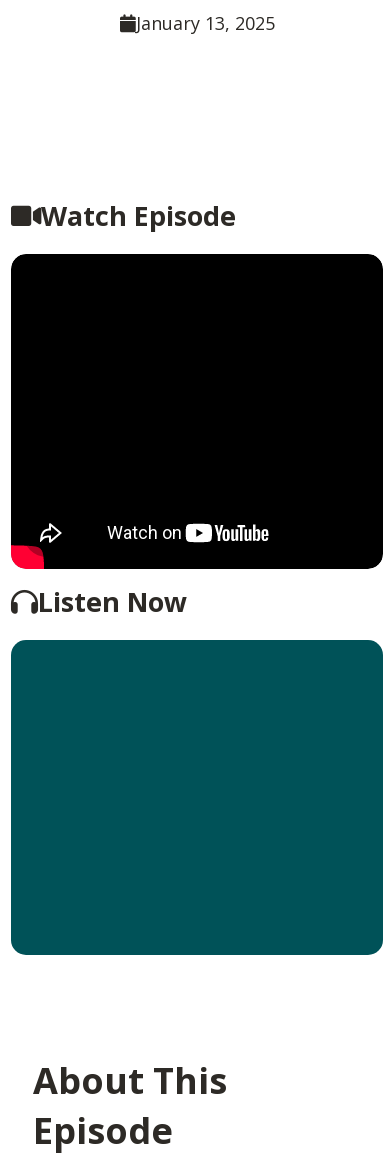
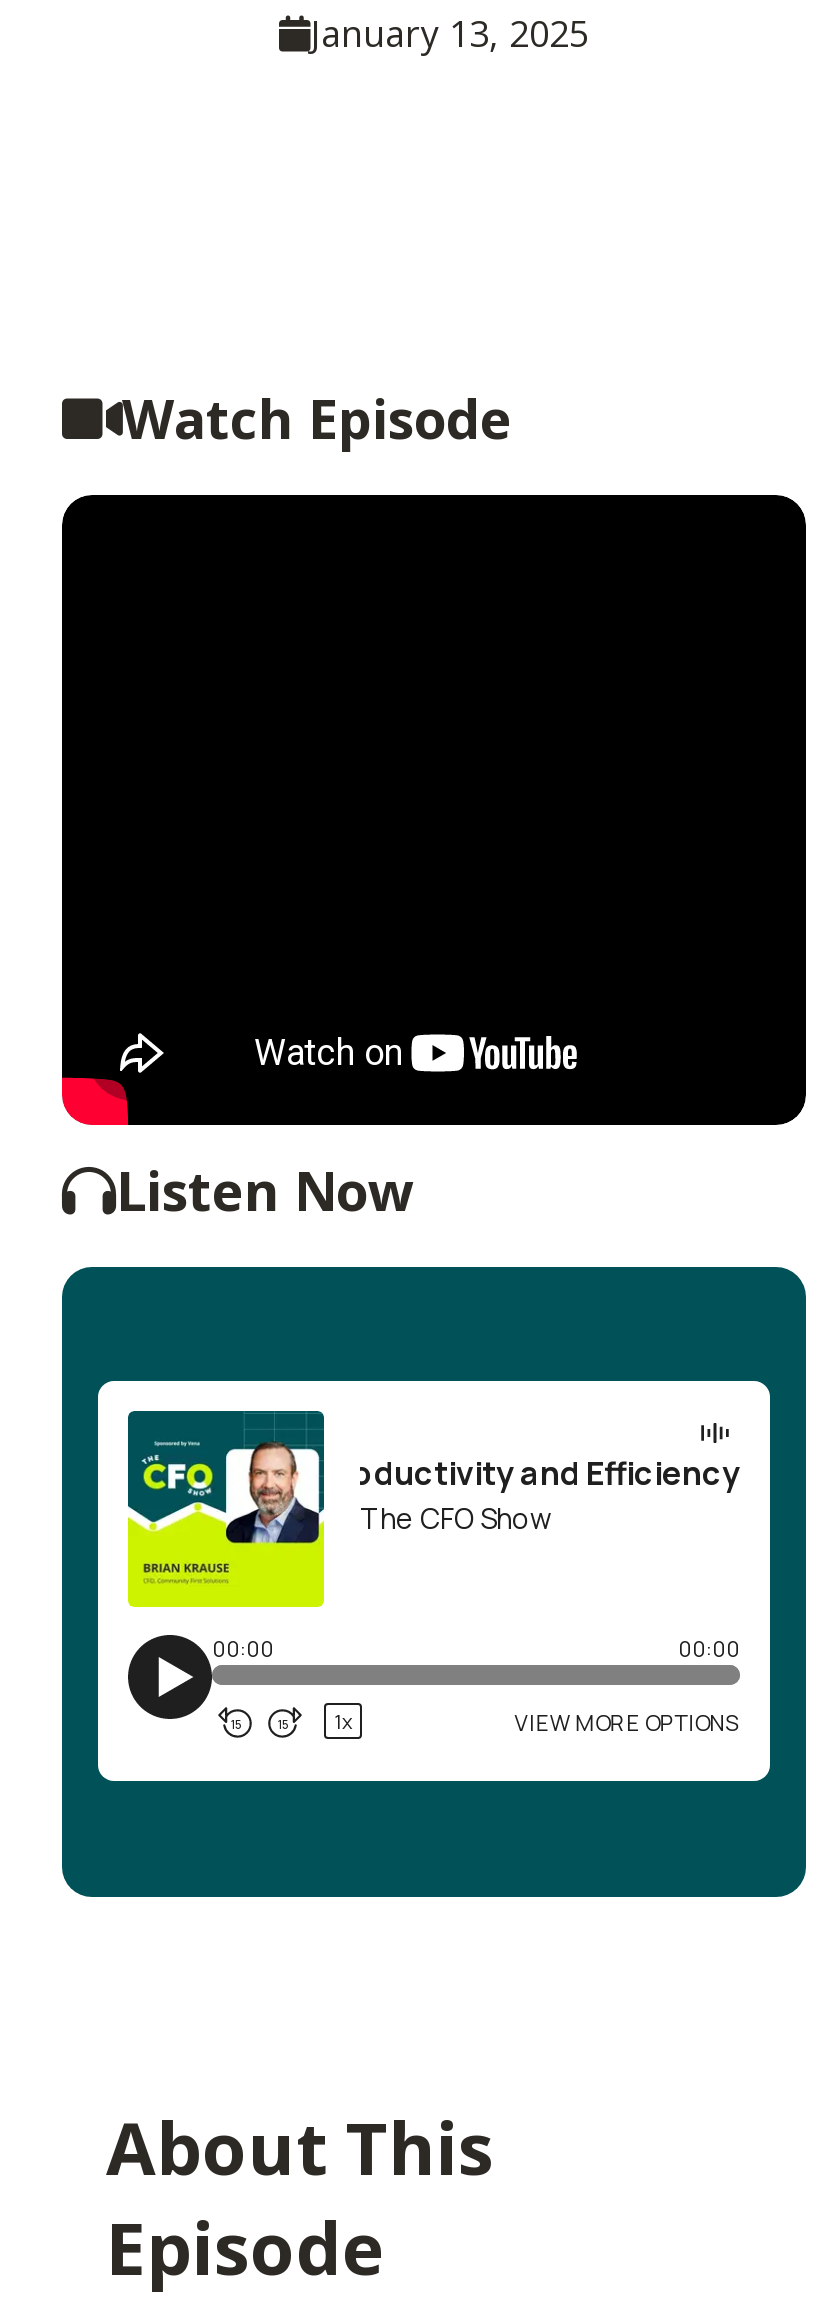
none -> [96,1379,772,1783] [image]

